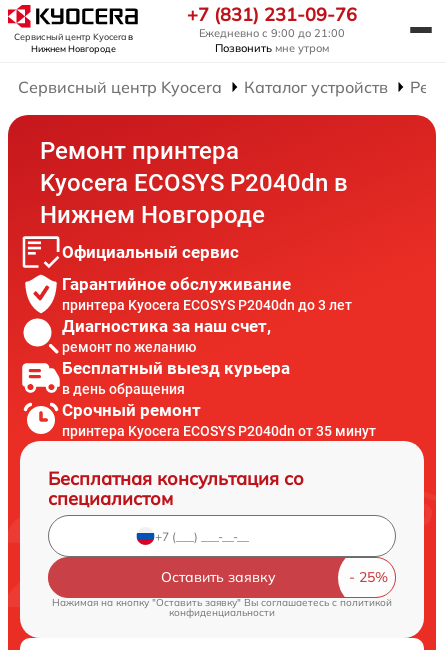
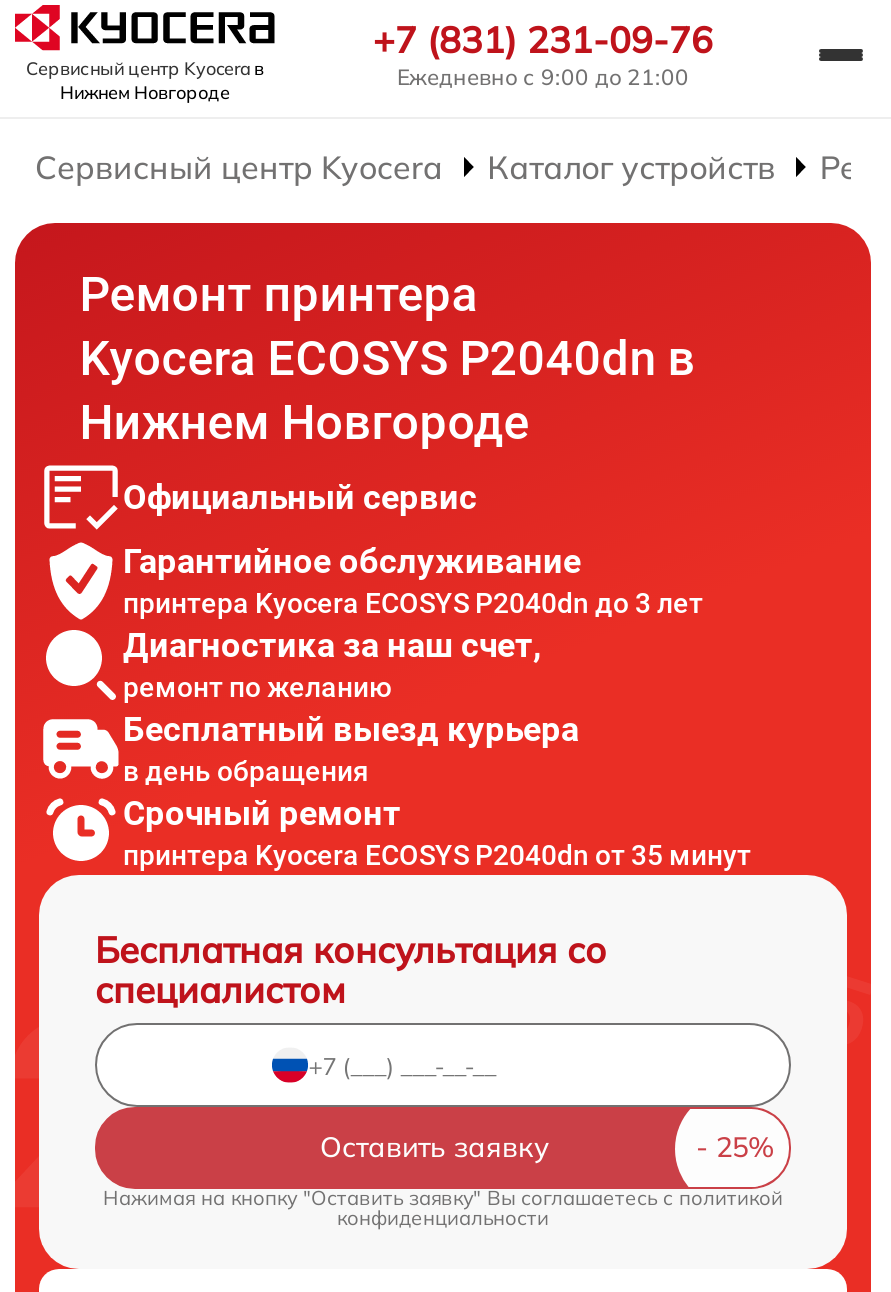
[215,41,329,55] Позвонить мне утром -> none

